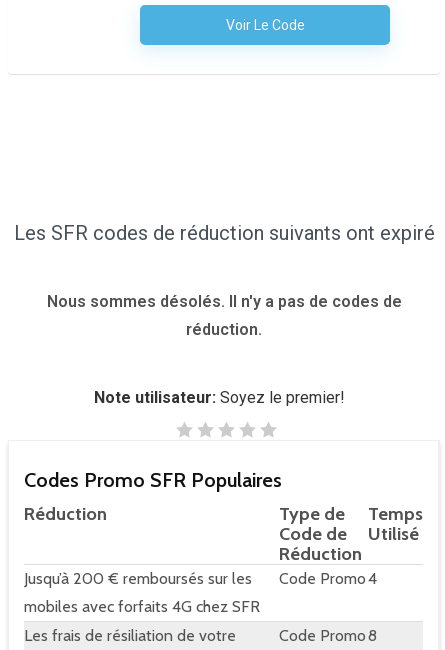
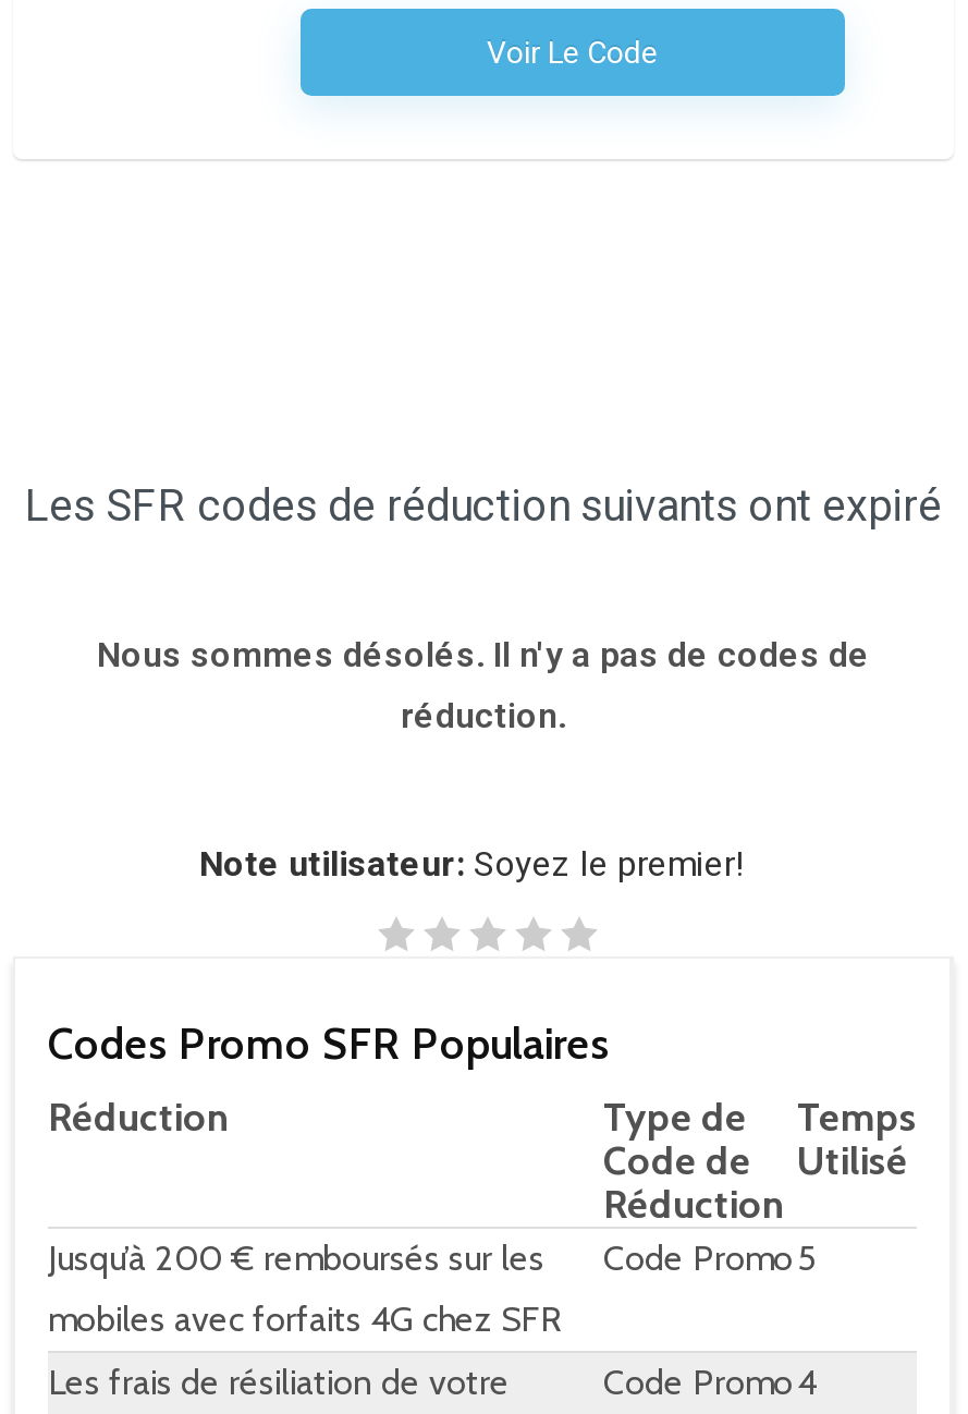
[24,569,377,588] Jusqu’à 200 € remboursés sur les Code Promo 4 -> [48,1238,817,1279] Jusqu’à 200 € remboursés sur les Code Promo 5
[279,626,377,645] Code Promo 8 -> [603,1362,817,1403] Code Promo 4

